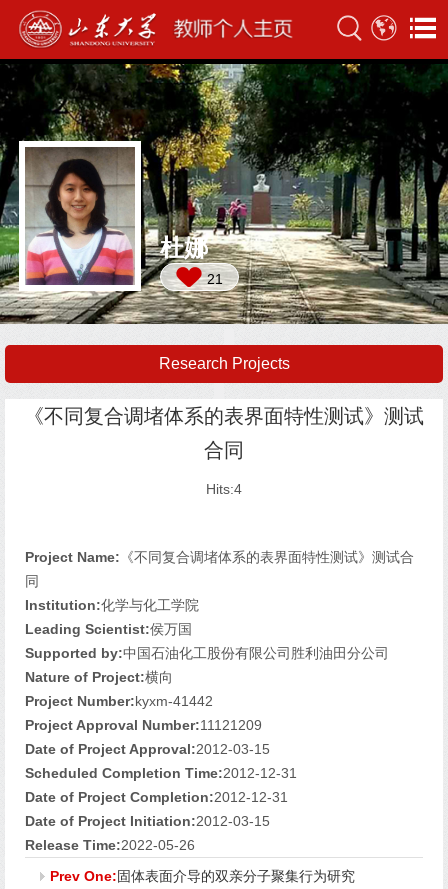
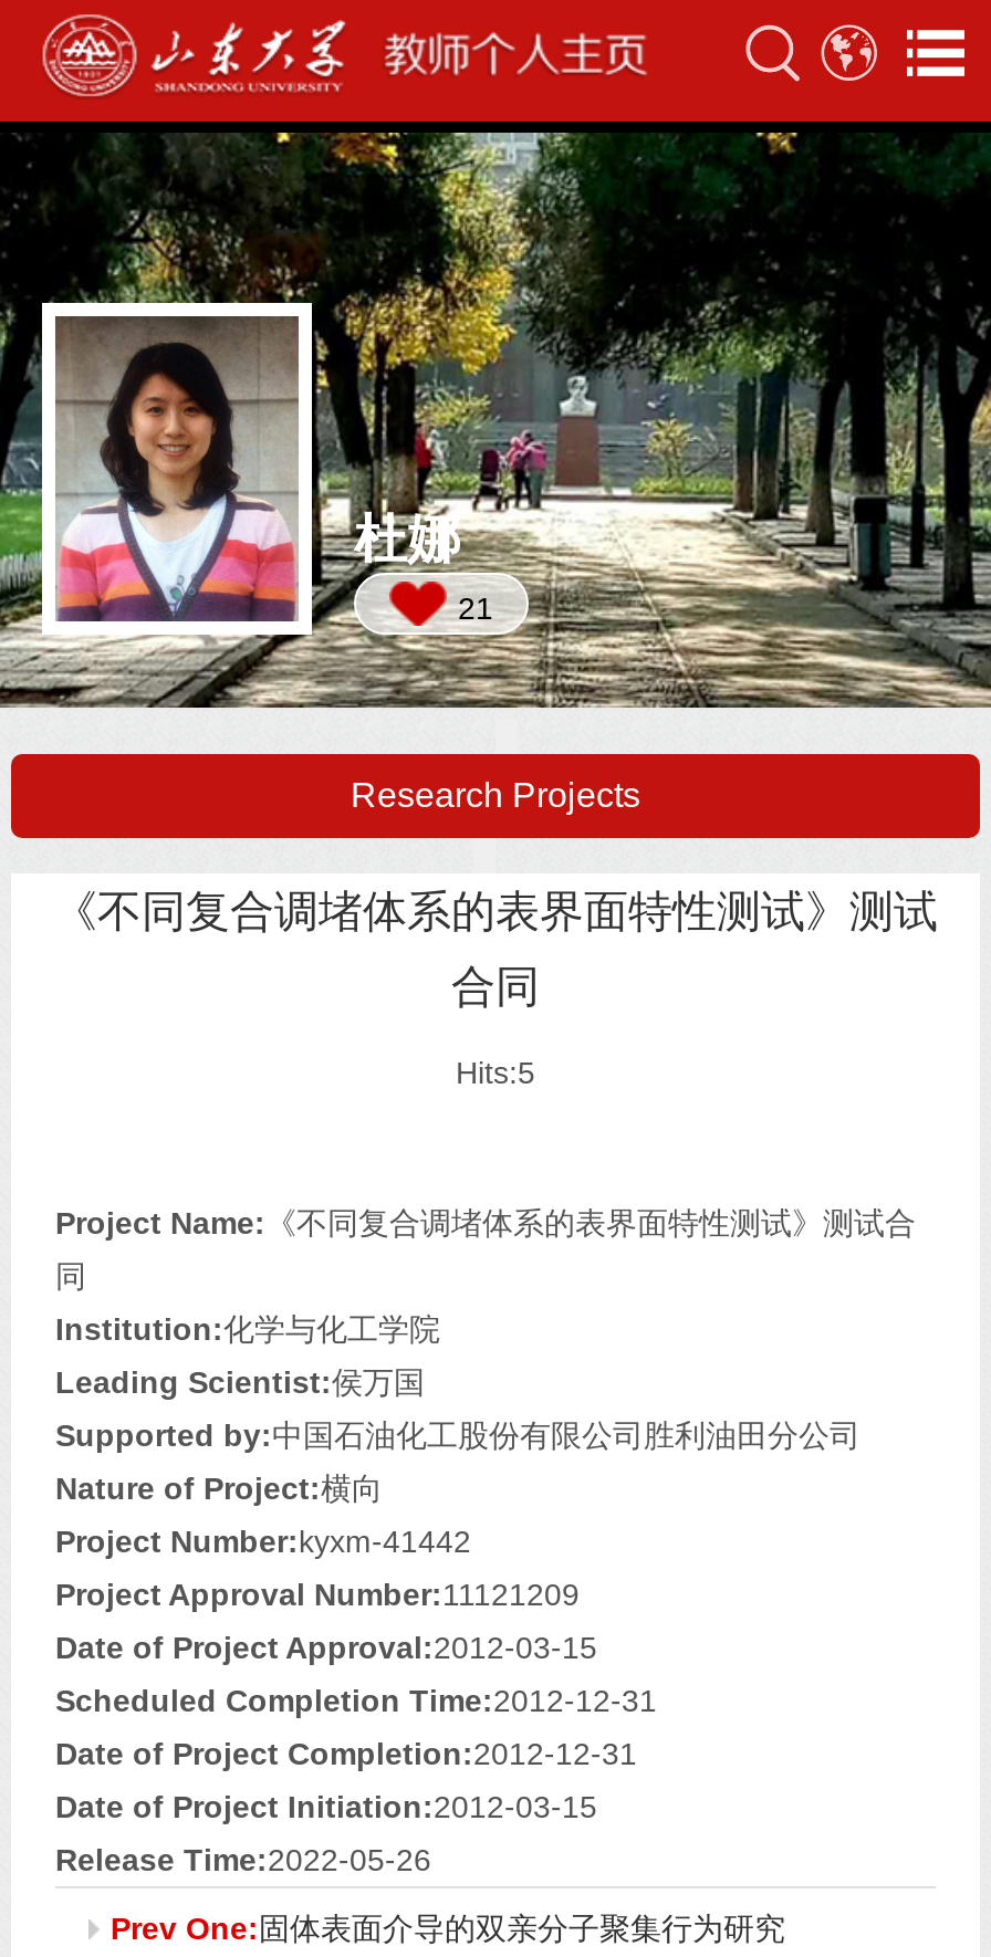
[206,481,242,497] Hits:4 -> [456,1055,535,1090] Hits:5

